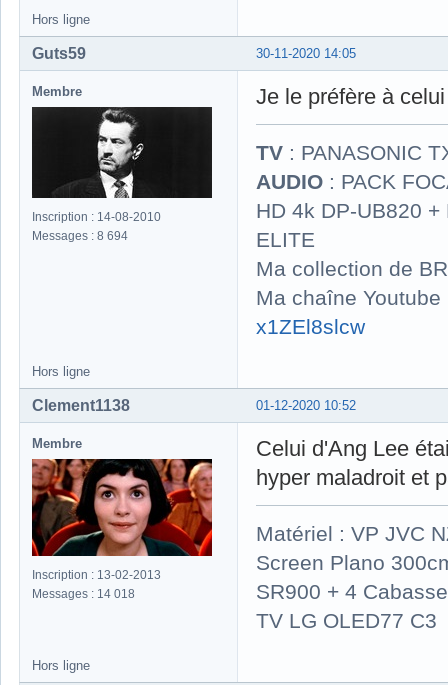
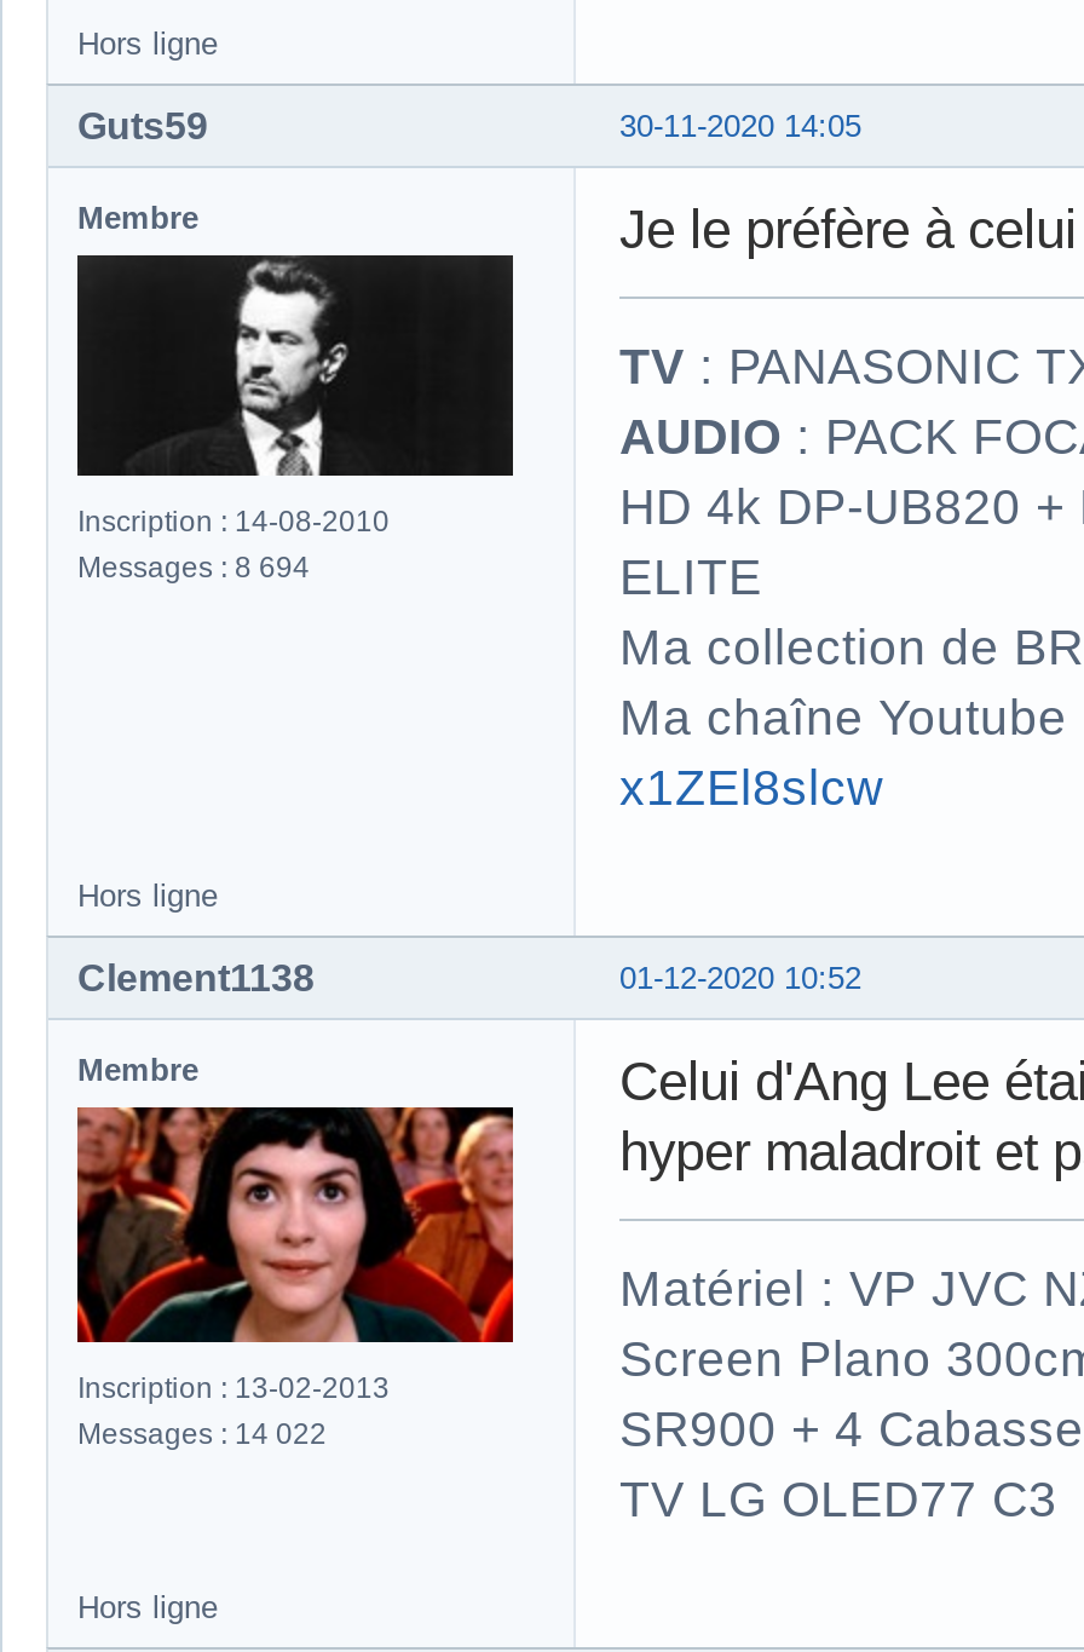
[32,587,135,601] Messages : 14 018 -> [77,1416,327,1450] Messages : 14 022

